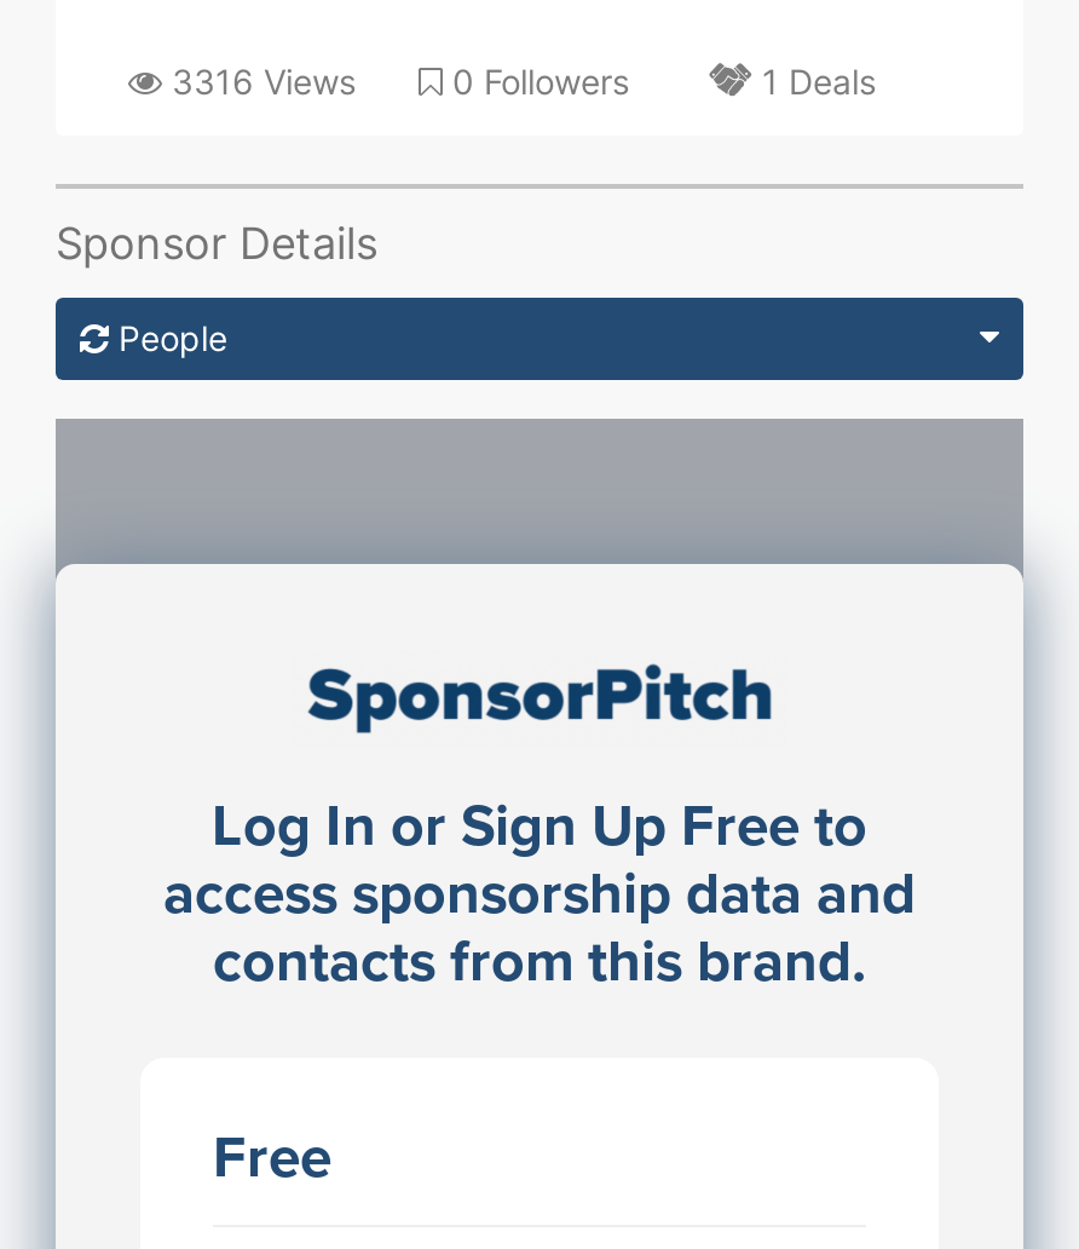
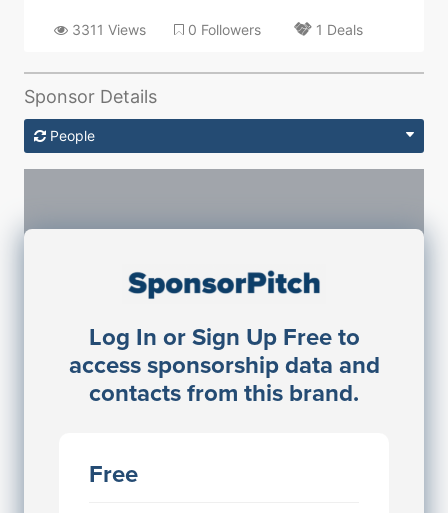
[162,61,356,102] 3316 Views -> [68,21,146,38] 3311 Views

